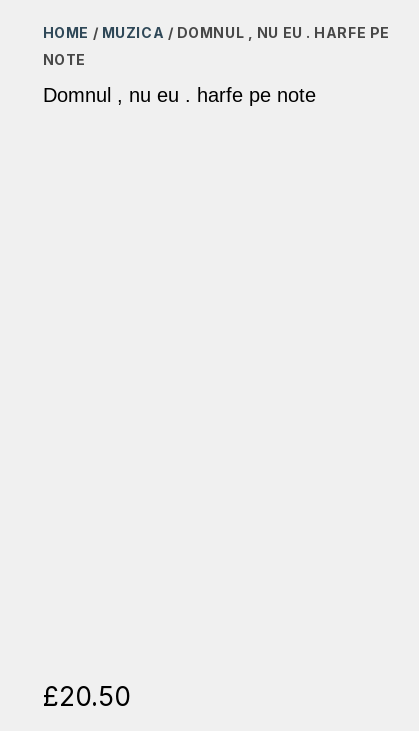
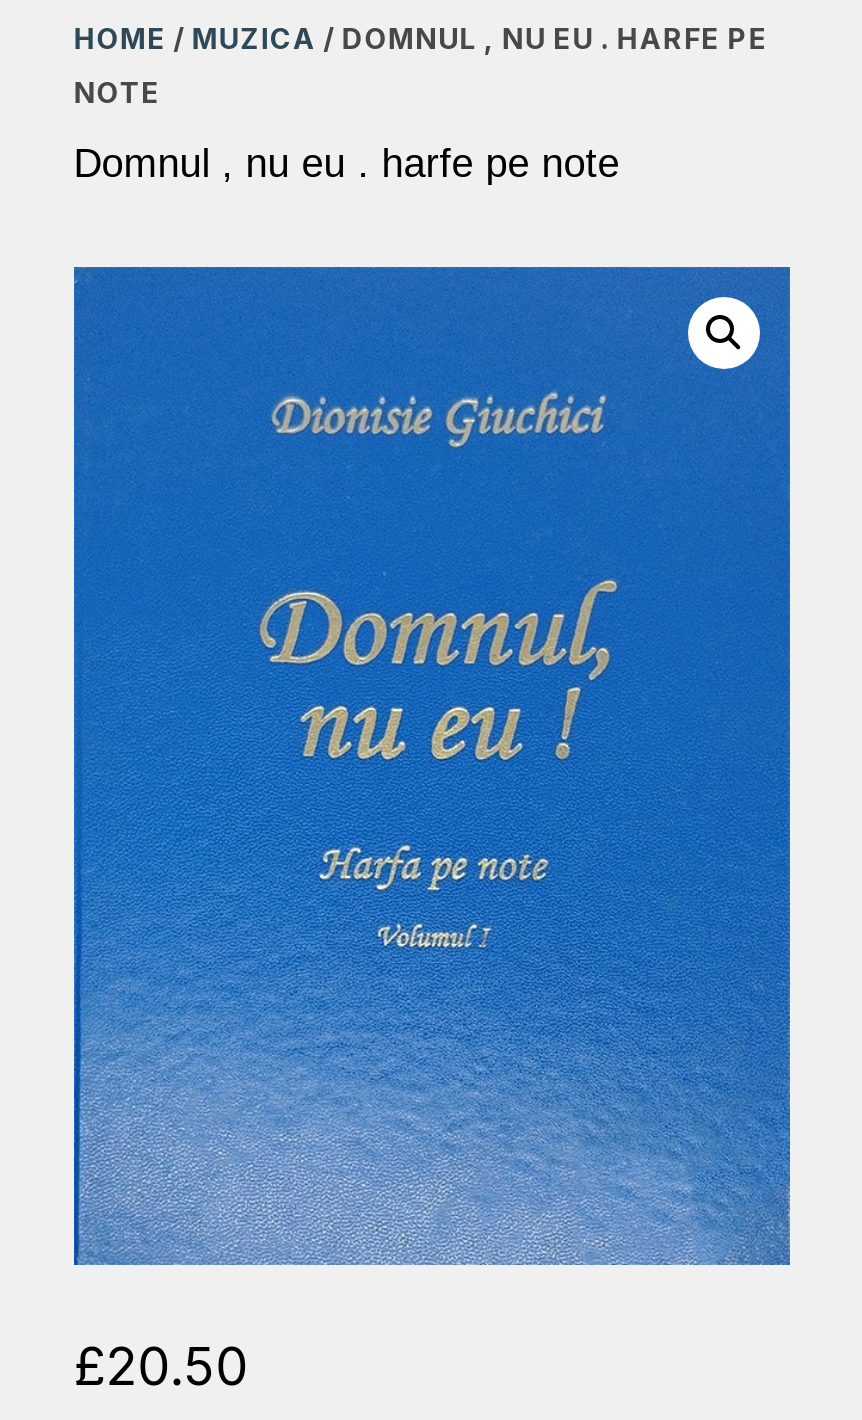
none -> [72,265,792,1267] [image]

